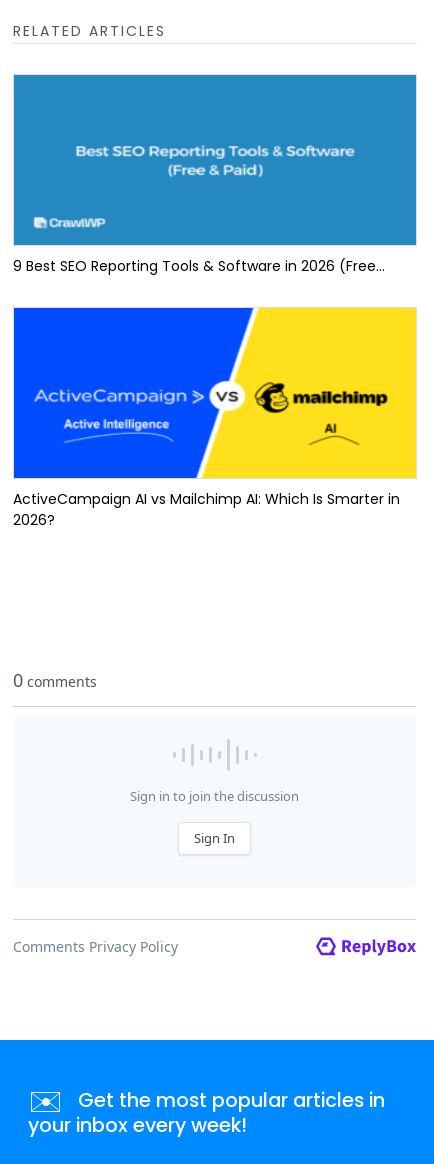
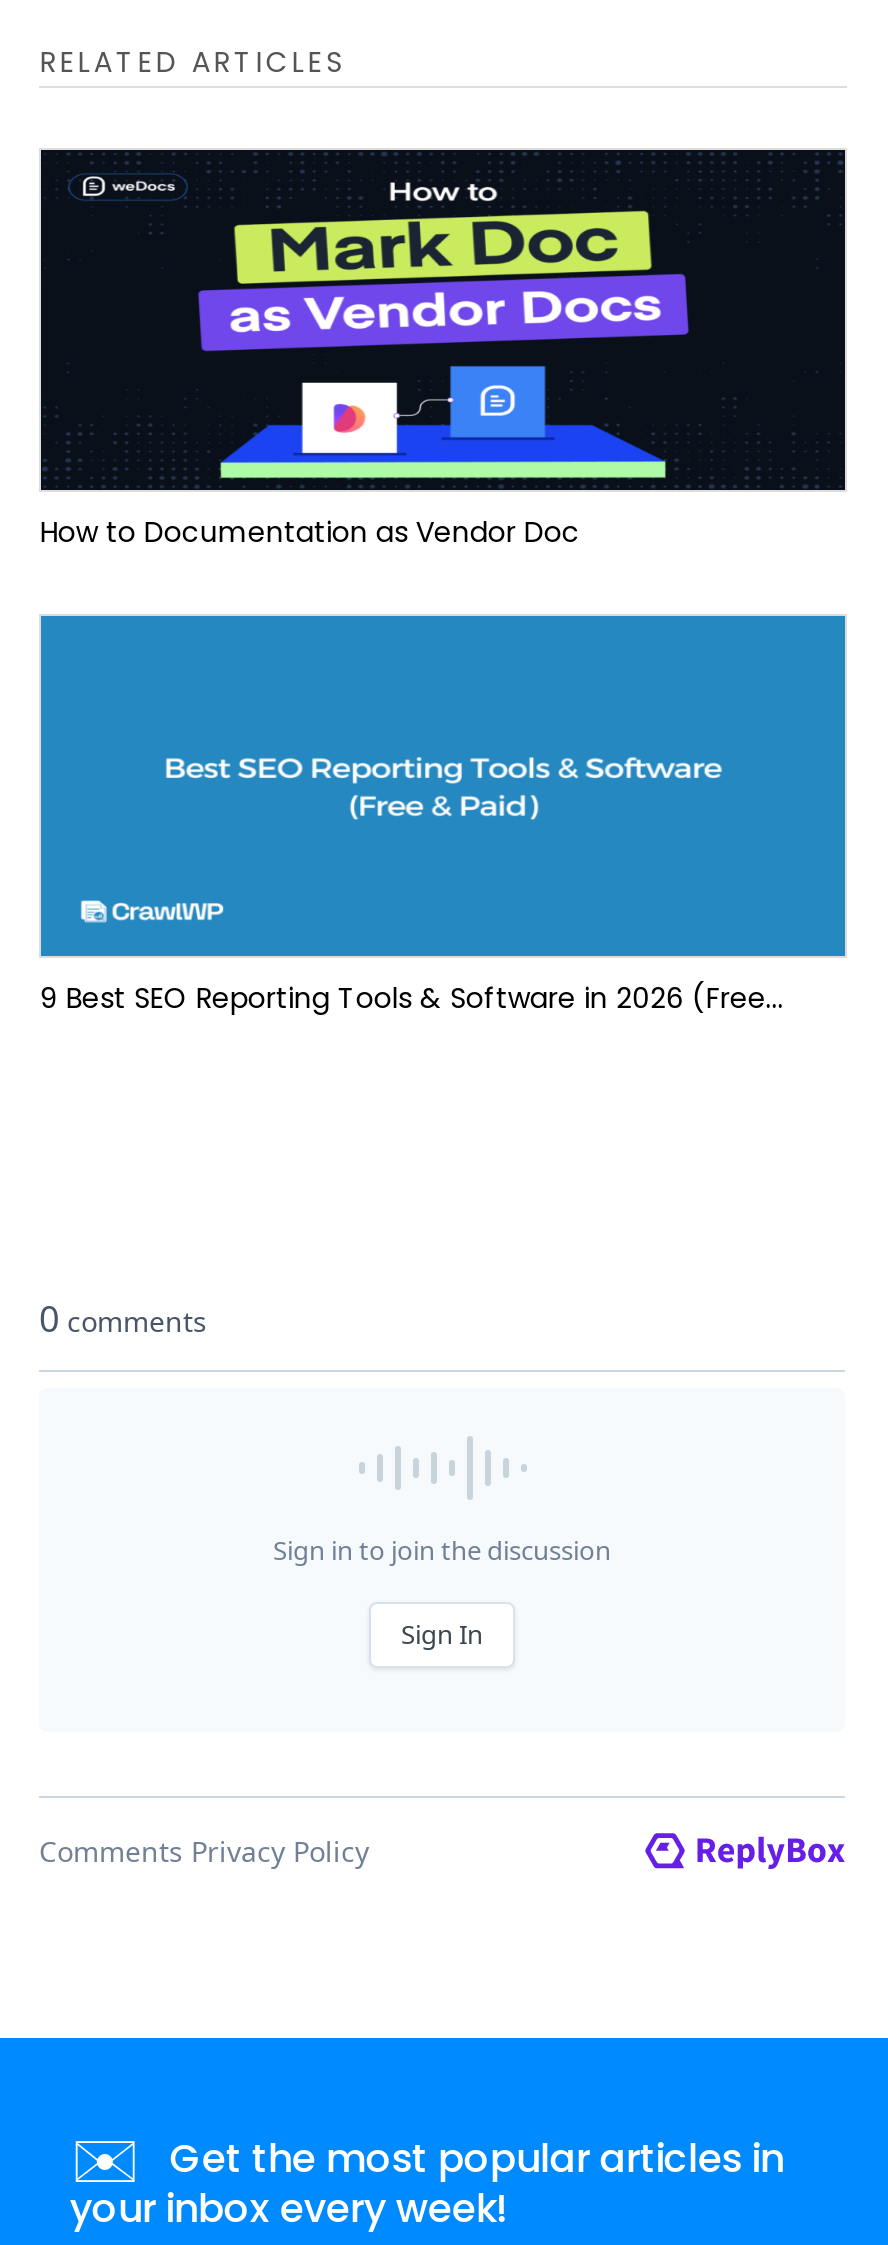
none -> [39,148,847,551] [image] | How to Documentation as Vendor Doc
moved [13,256,385,276] -> [40,977,784,1017]: 9 Best SEO Reporting Tools & Software in 2026 (Free...
[13,307,417,530] [image] | ActiveCampaign AI vs Mailchimp AI: Which Is Smarter in | 2026? -> none

